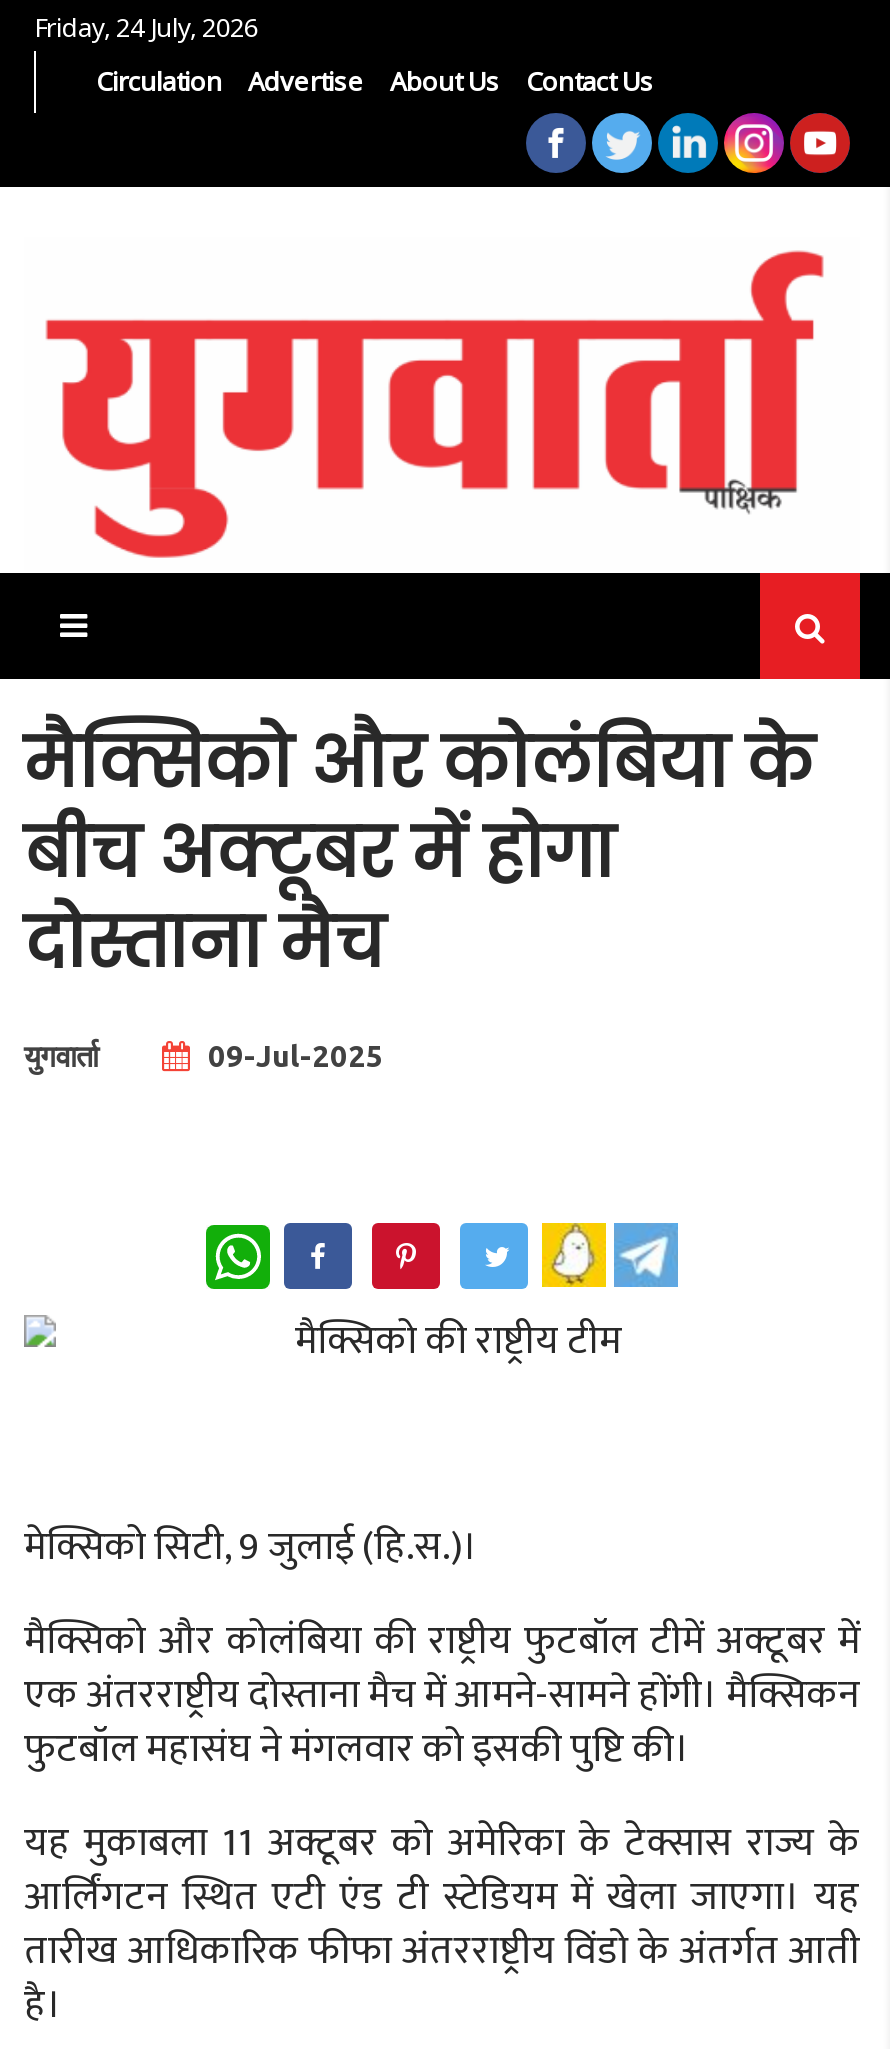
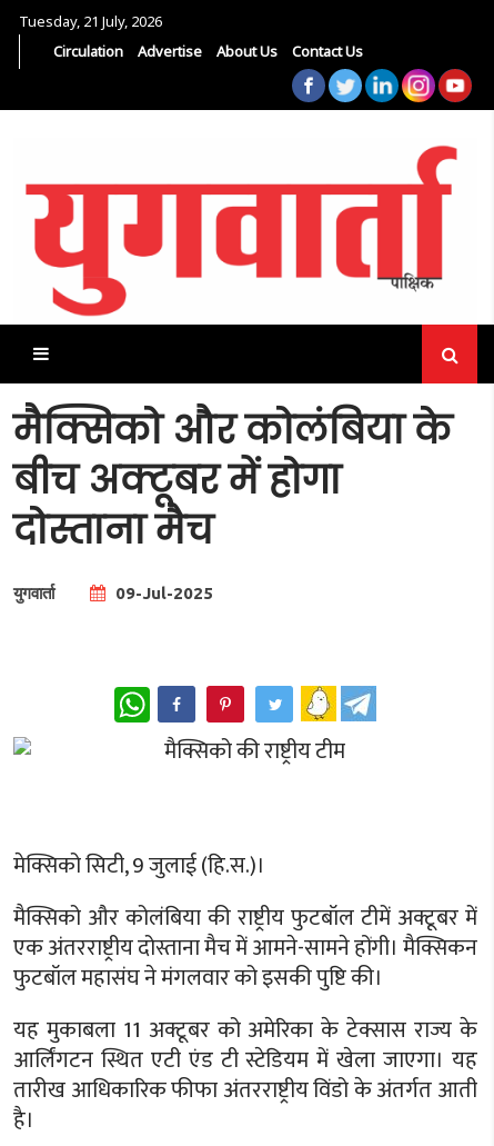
[34,9,258,45] Friday, 24 July, 2026 -> [19,11,162,31] Tuesday, 21 July, 2026

